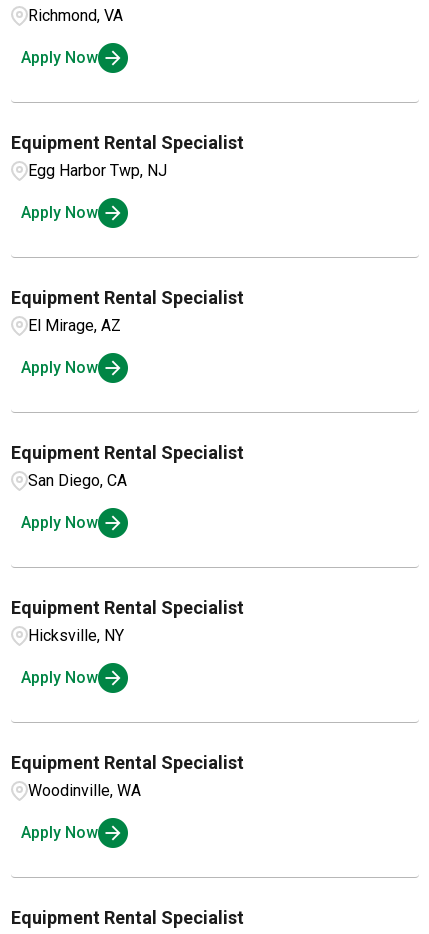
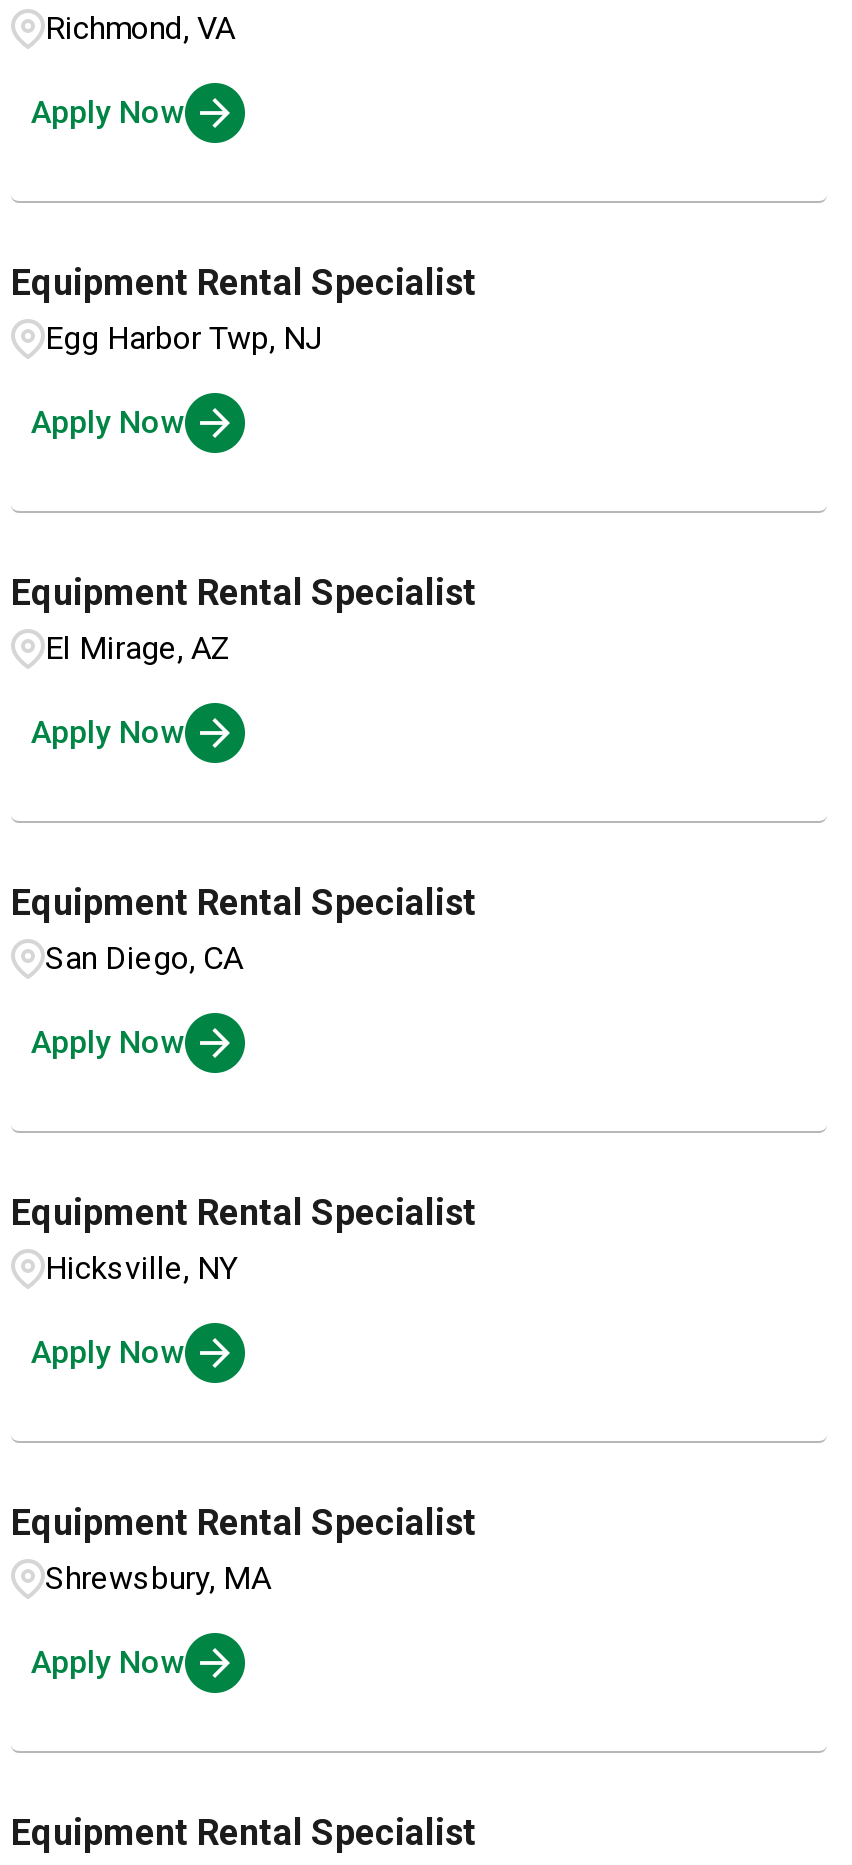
[28,781,141,800] Woodinville, WA -> [45,1559,271,1597] Shrewsbury, MA

